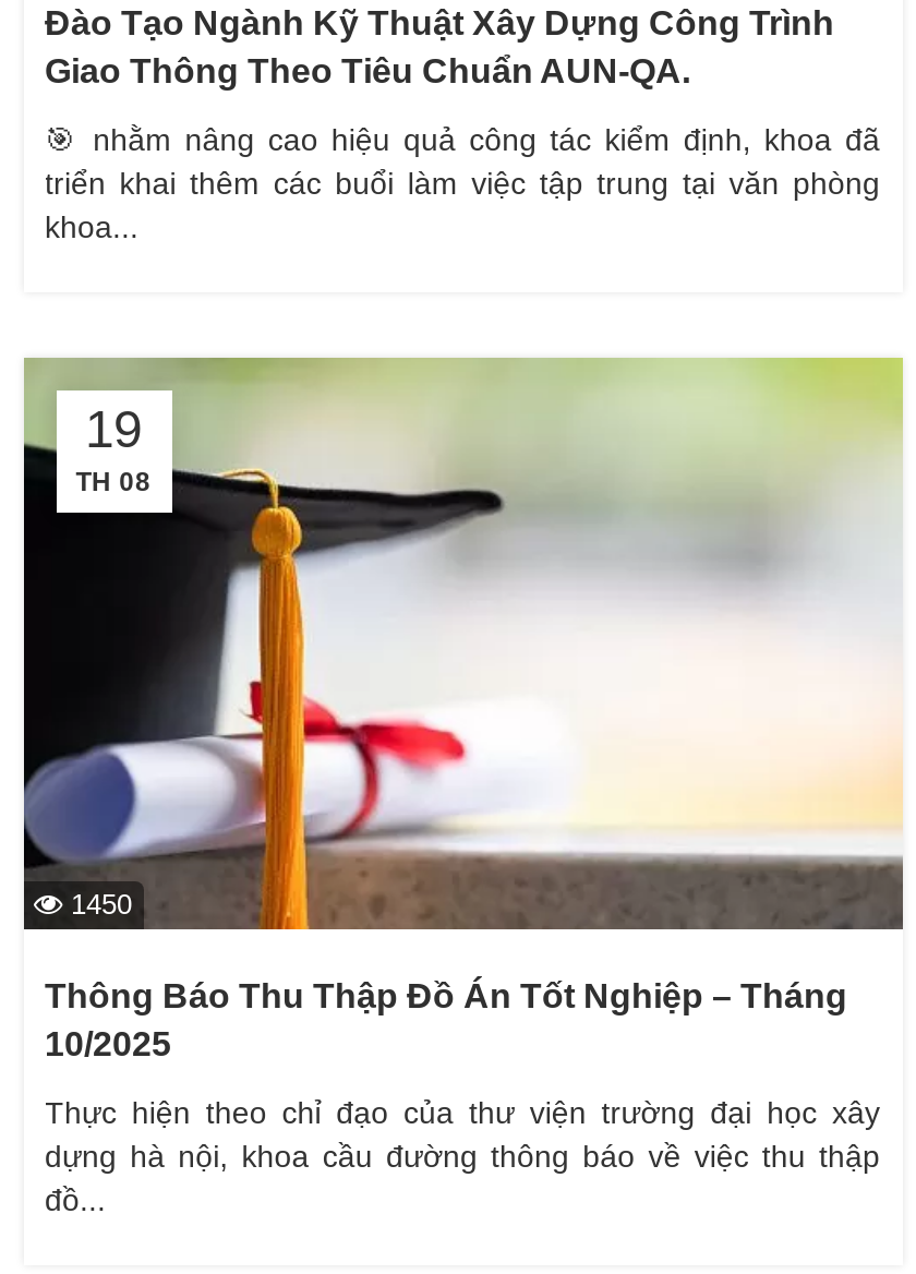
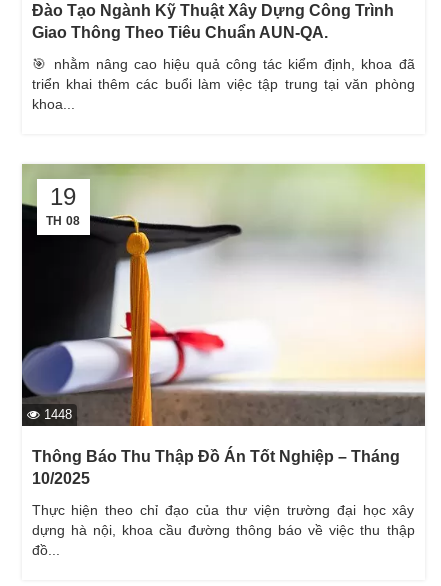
[62,887,132,920] 1450 -> [39,407,71,422] 1448

